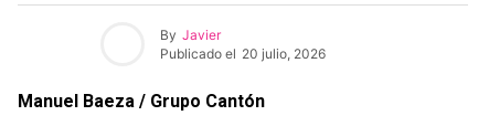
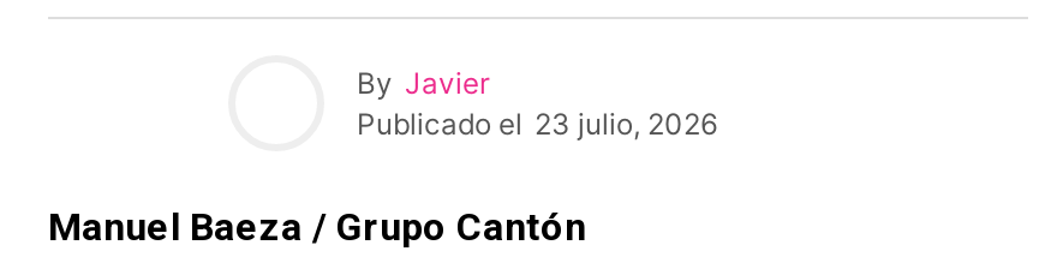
[160,45,325,62] Publicado el 20 julio, 2026 -> [357,105,717,141] Publicado el 23 julio, 2026

